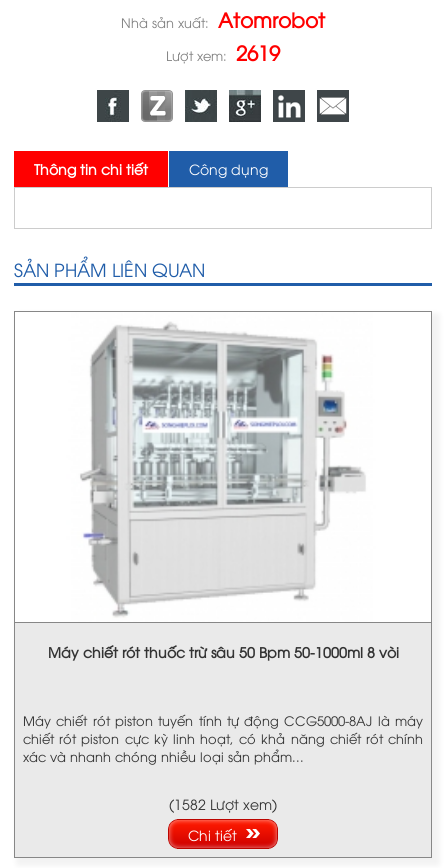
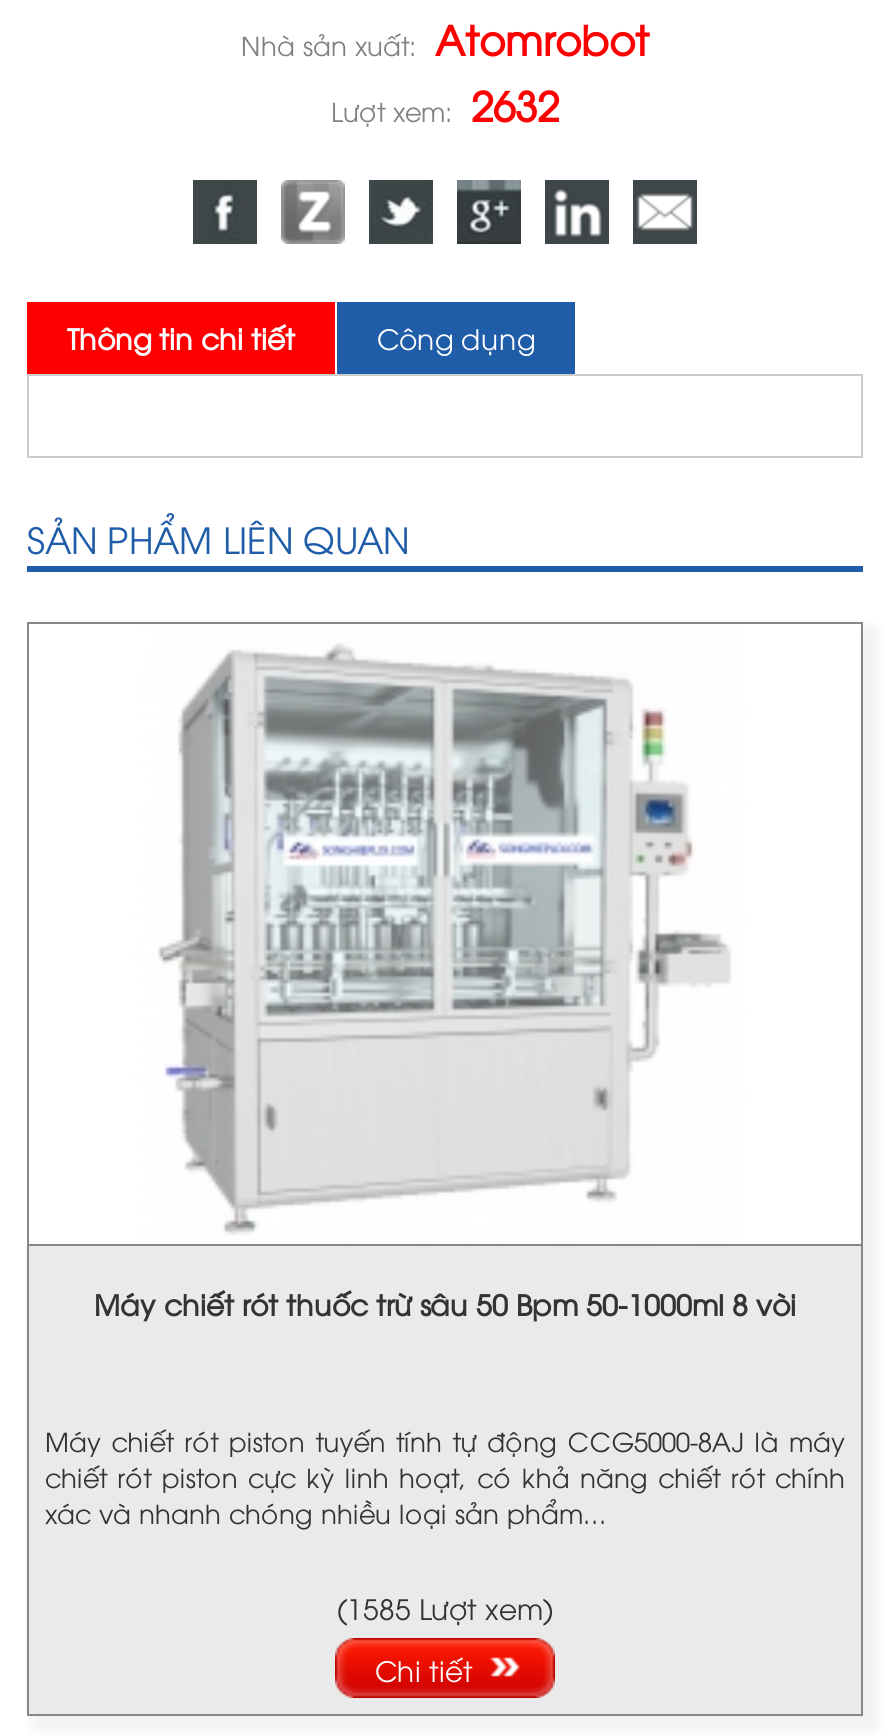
[166,37,280,64] Lượt xem: 2619 -> [331,75,559,129] Lượt xem: 2632
[169,793,277,812] (1582 Lượt xem) -> [337,1587,553,1625] (1585 Lượt xem)

